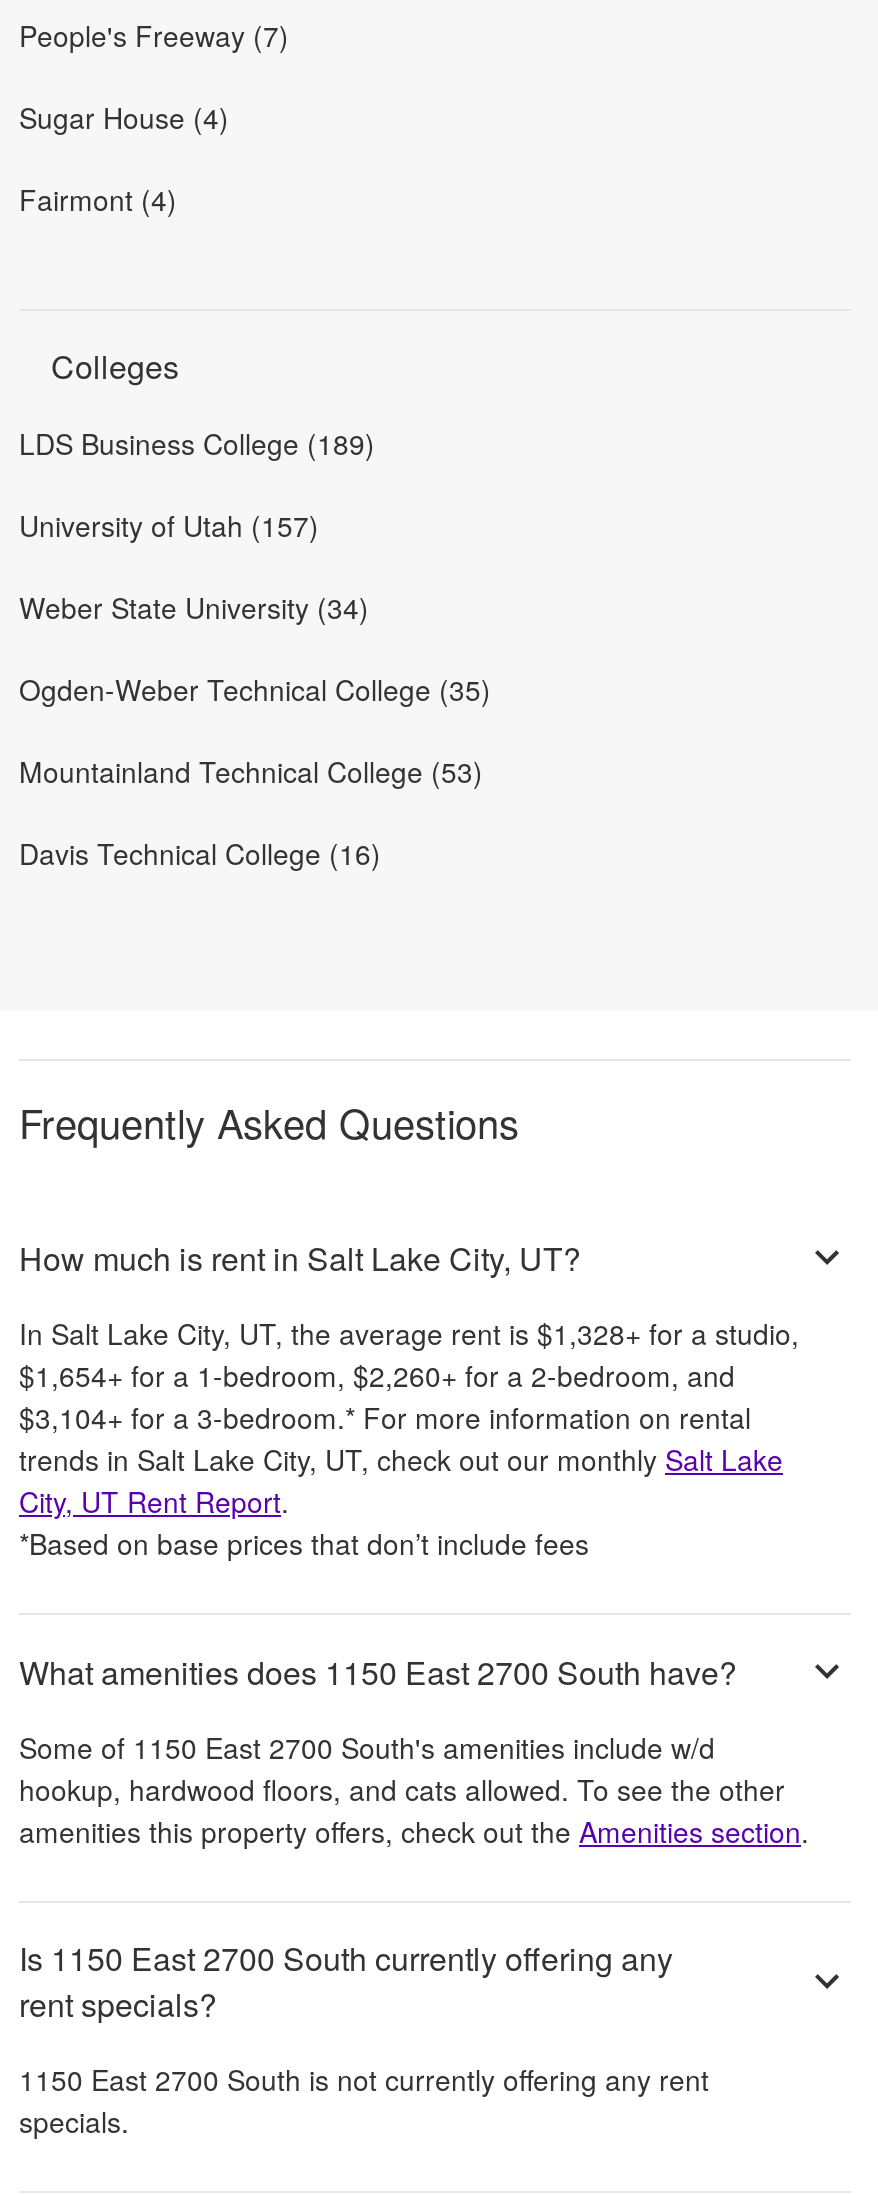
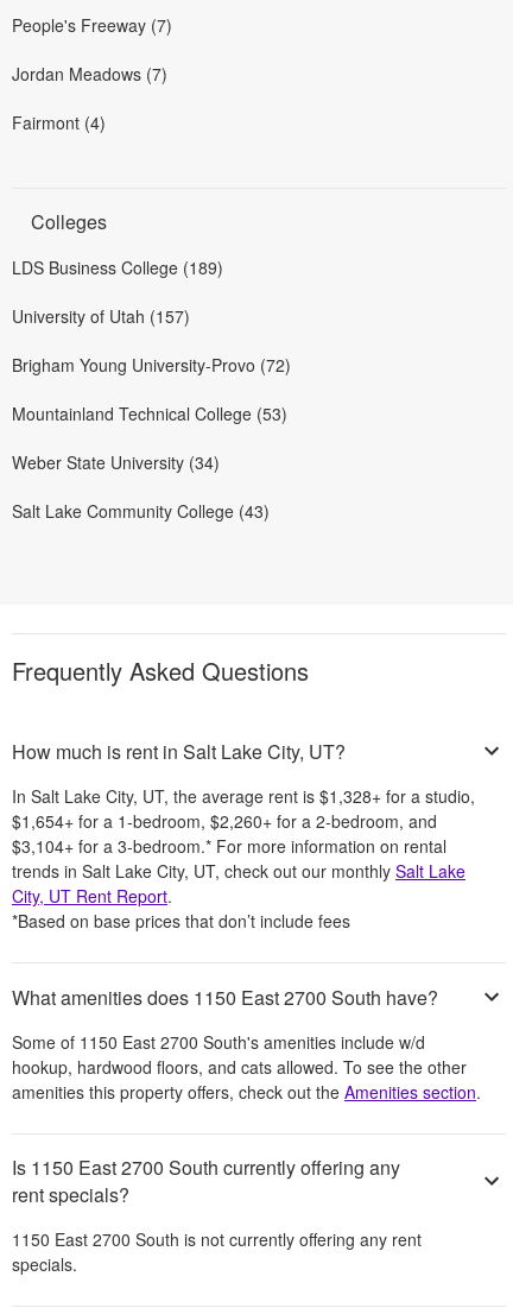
[19,97,229,137] Sugar House (4) -> [12,62,167,86] Jordan Meadows (7)
moved [19,587,369,627] -> [12,450,220,474]: Weber State University (34)
[19,669,491,709] Ogden-Weber Technical College (35) -> [12,353,291,377] Brigham Young University-Provo (72)
moved [19,751,483,791] -> [12,402,287,426]: Mountainland Technical College (53)
[19,833,381,873] Davis Technical College (16) -> [12,499,270,523] Salt Lake Community College (43)

